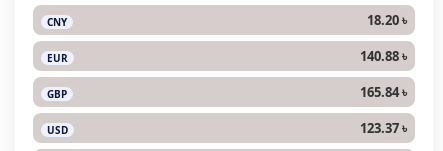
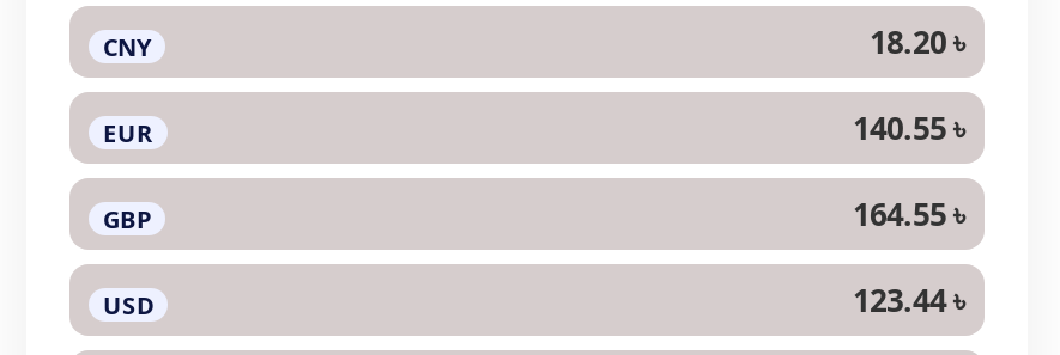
[360,47,407,65] 140.88 ৳ -> [853,106,965,149] 140.55 ৳
[360,83,407,101] 165.84 ৳ -> [853,192,965,235] 164.55 ৳
[360,119,407,137] 123.37 ৳ -> [853,279,965,322] 123.44 ৳

